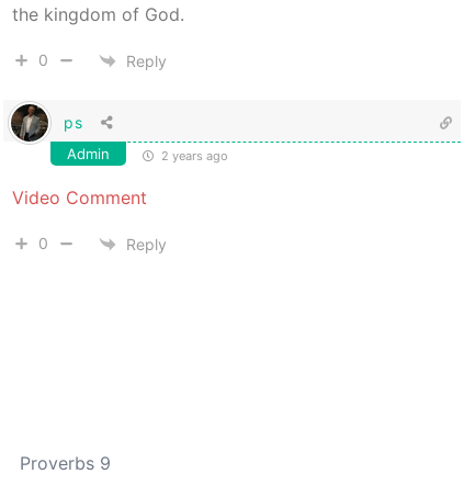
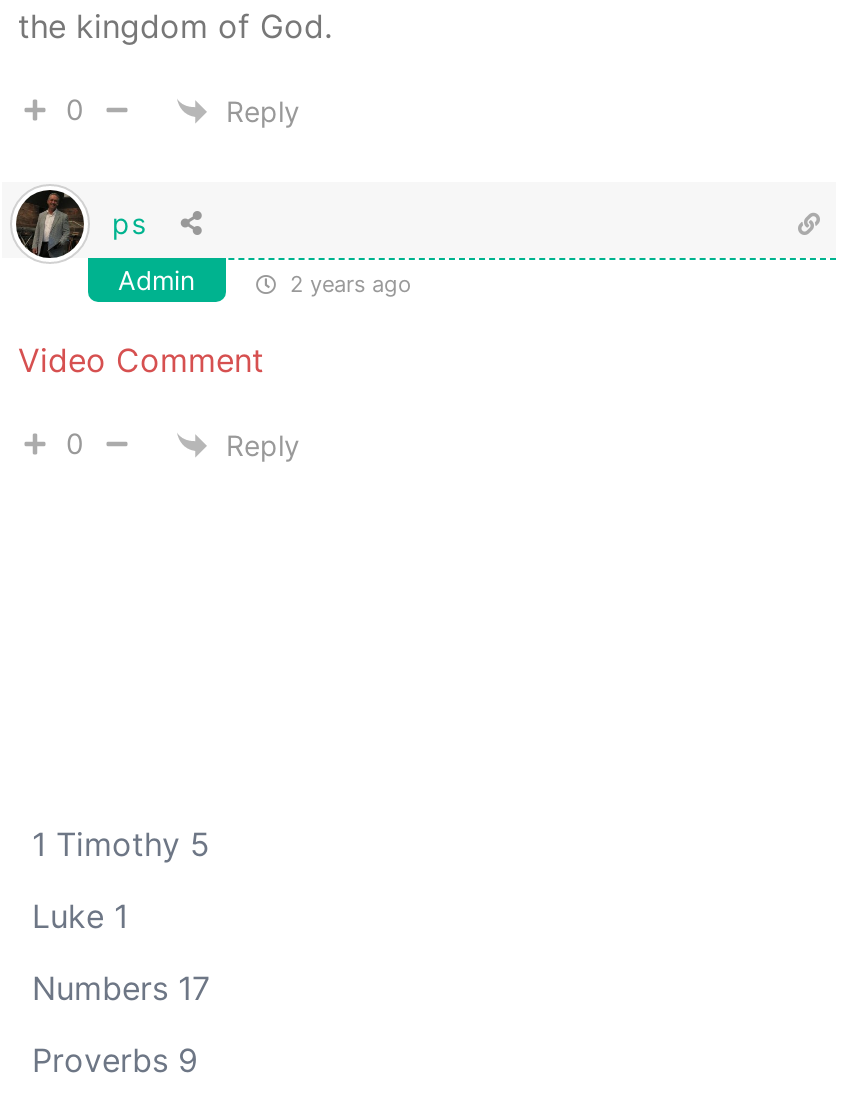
none -> [32,824,210,1008] 1 Timothy 5 | Luke 1 | Numbers 17

